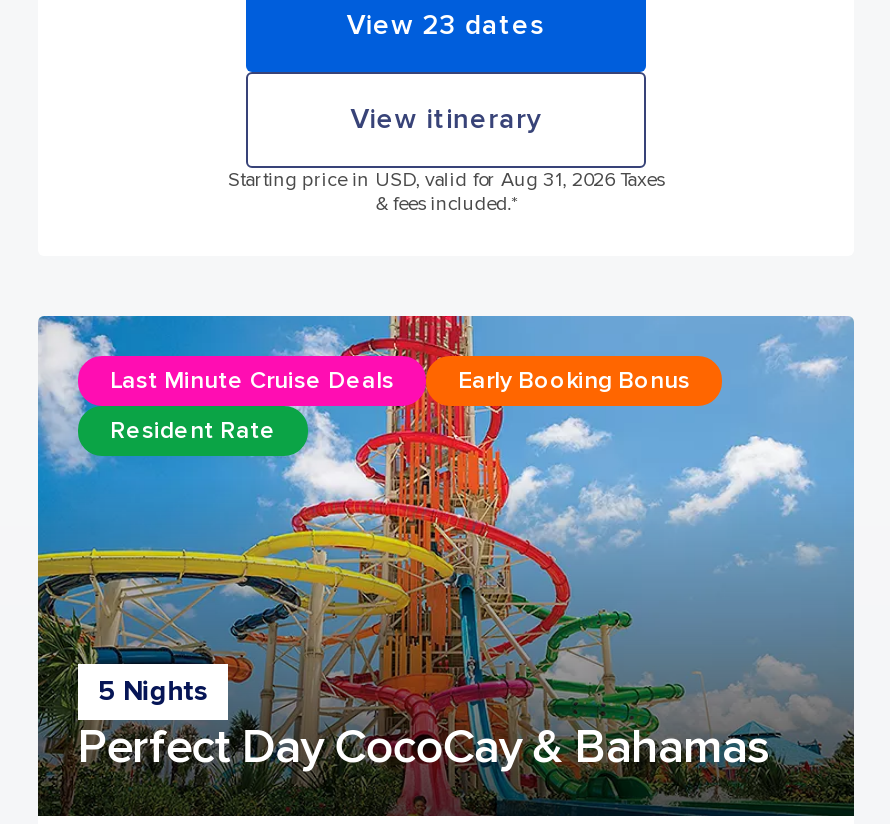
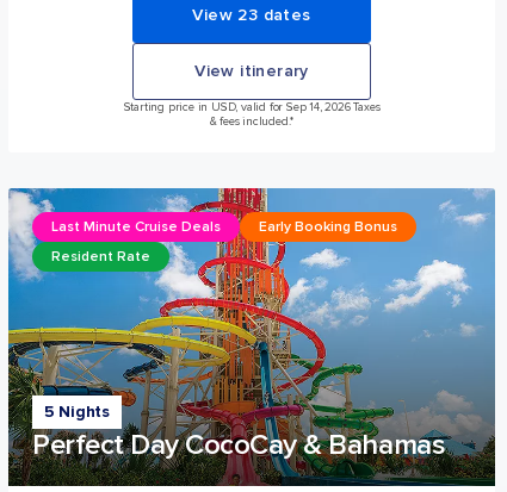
[228,167,664,191] Starting price in USD, valid for Aug 31, 2026 Taxes -> [124,100,380,114] Starting price in USD, valid for Sep 14, 2026 Taxes

